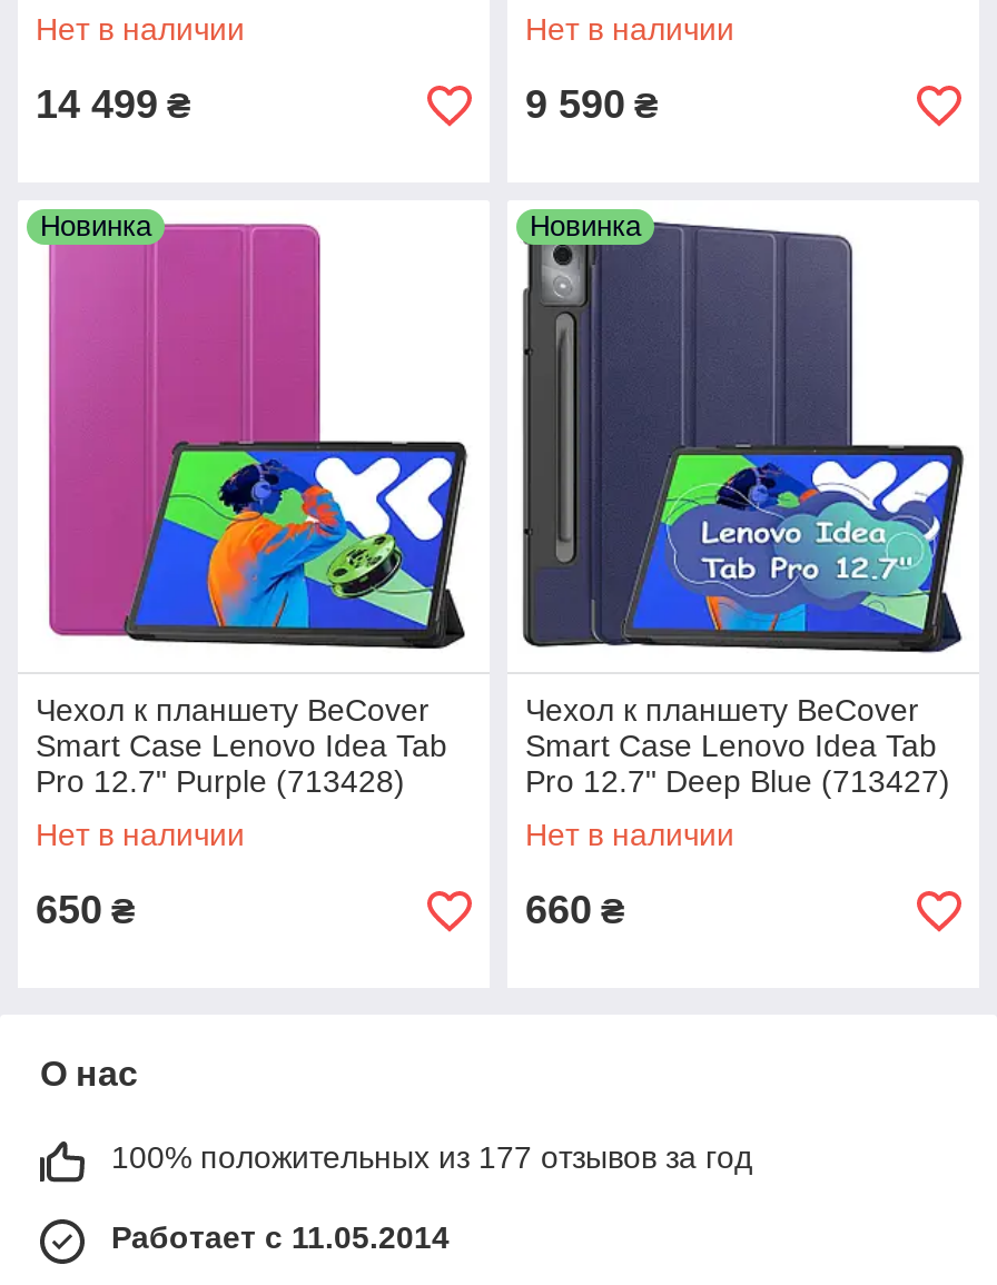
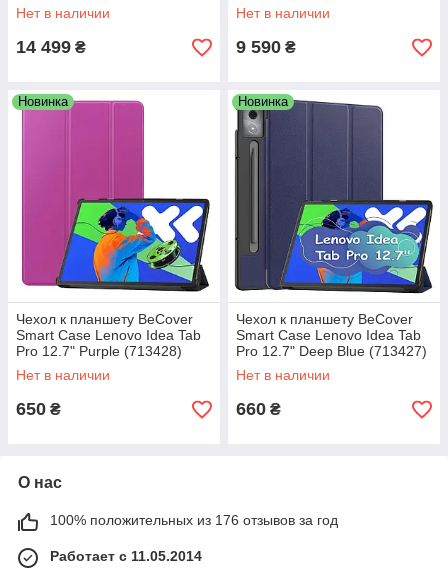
[111,1139,752,1175] 100% положительных из 177 отзывов за год -> [50,512,338,528] 100% положительных из 176 отзывов за год

